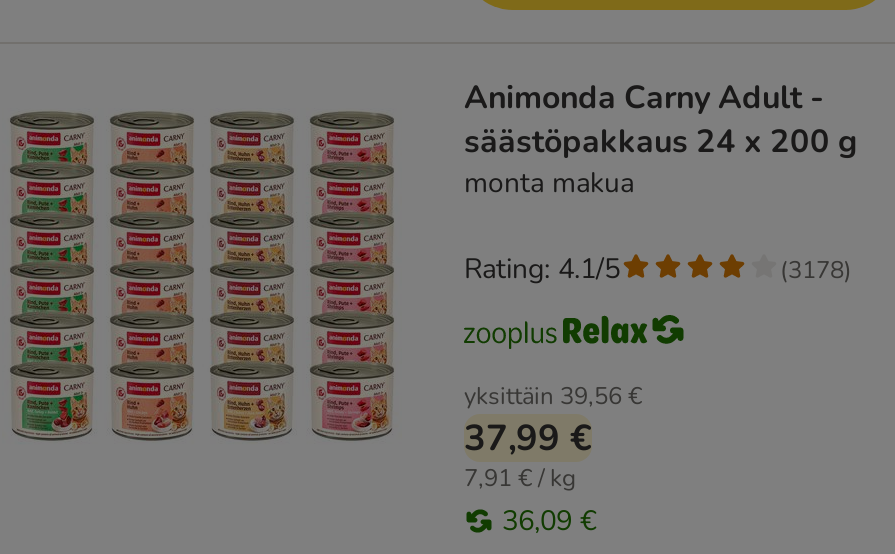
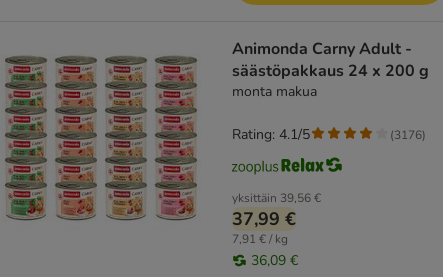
[780,253,852,285] (3178) -> [390,126,426,142] (3176)

